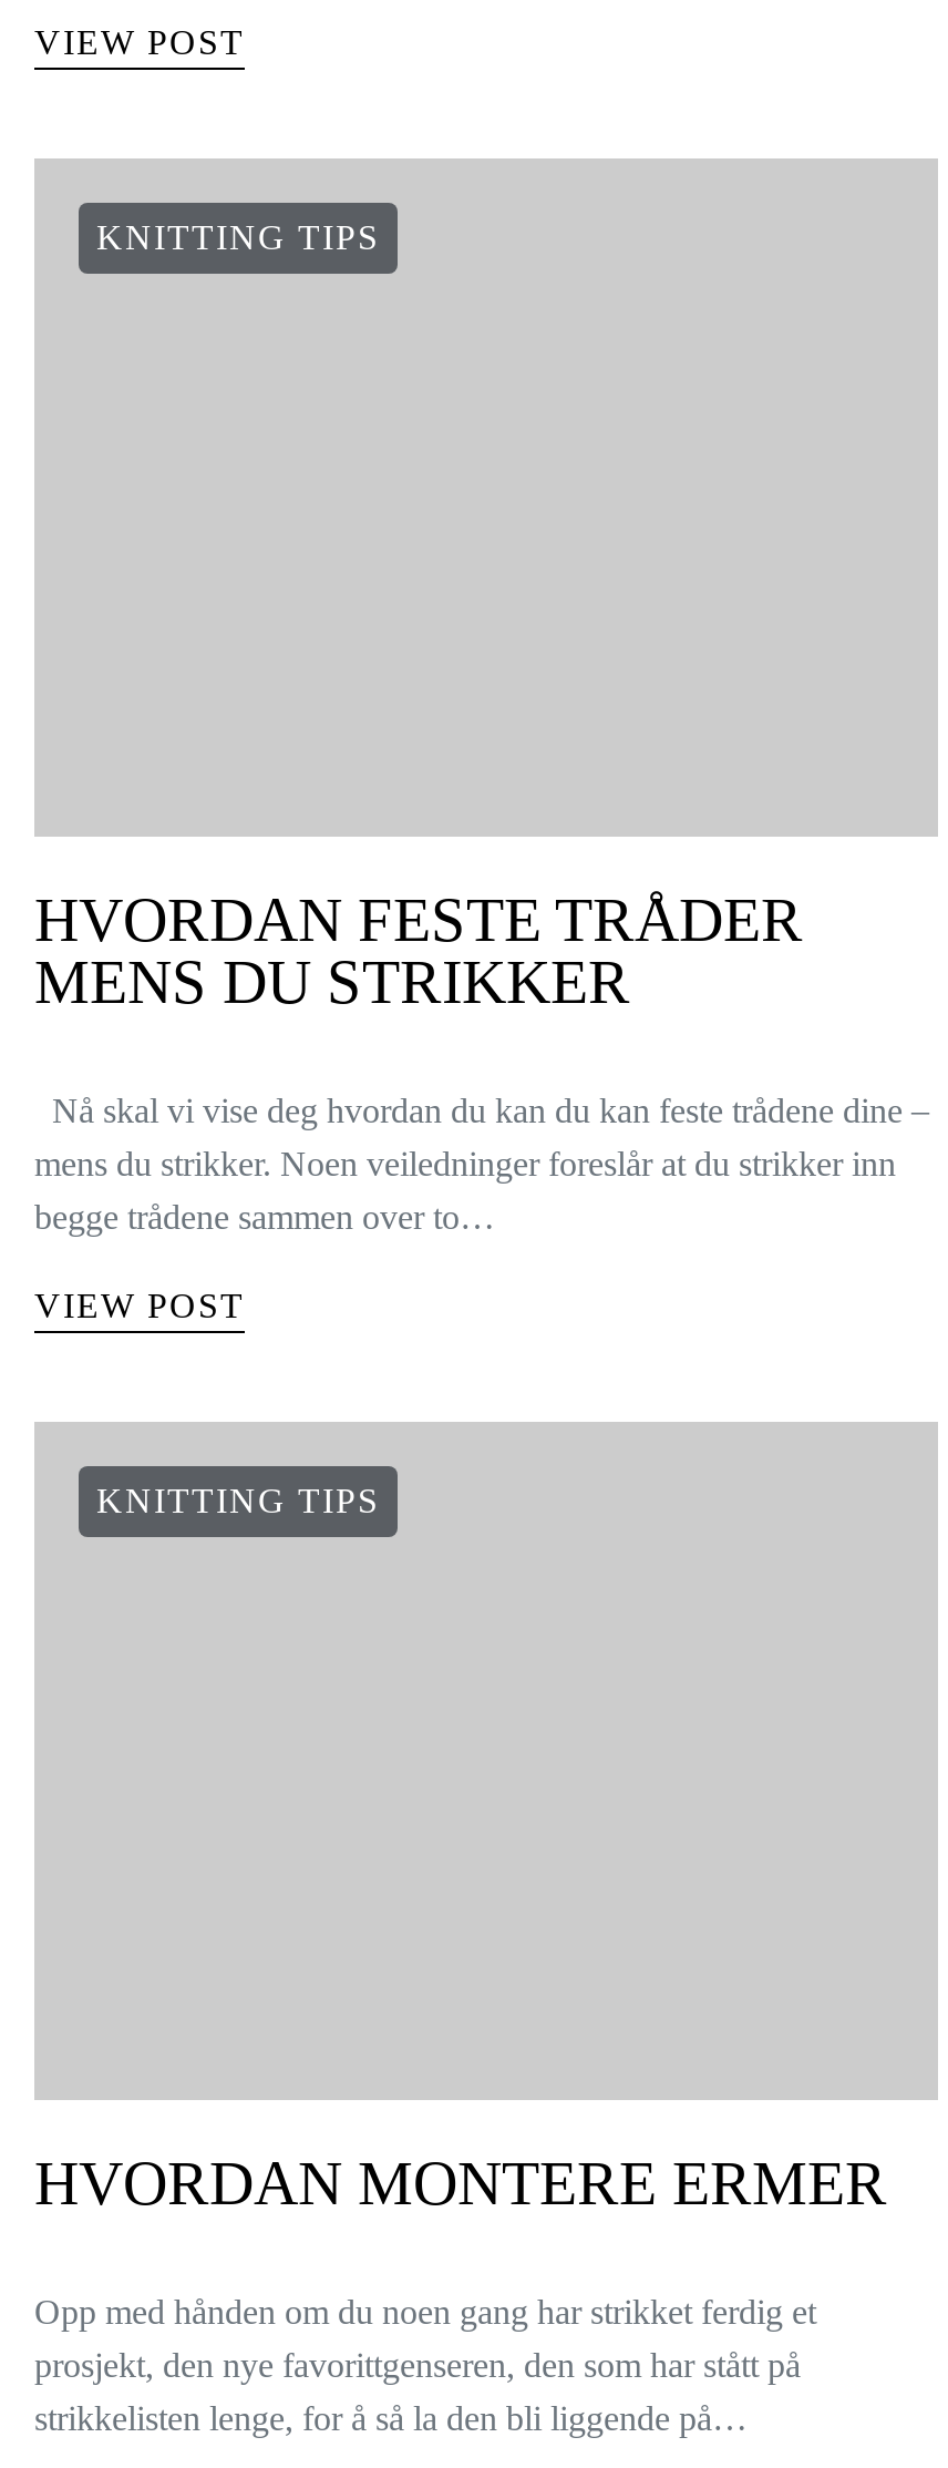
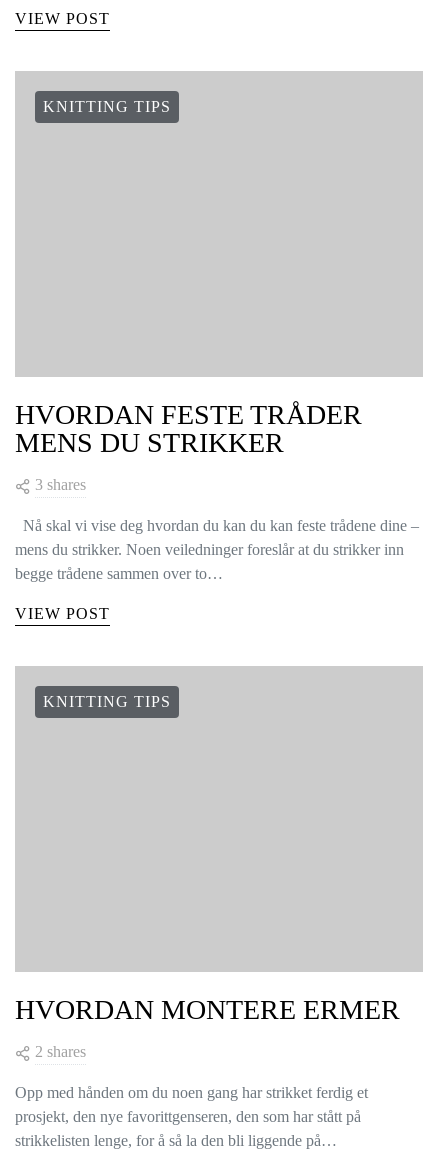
none -> [35,476,86,493] 3 shares
none -> [35,1043,86,1060] 2 shares

